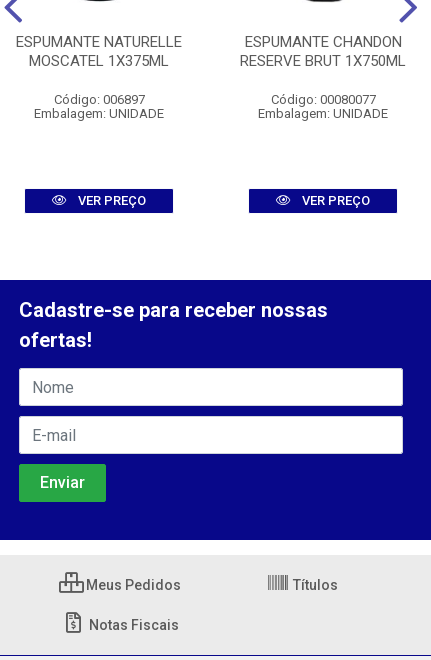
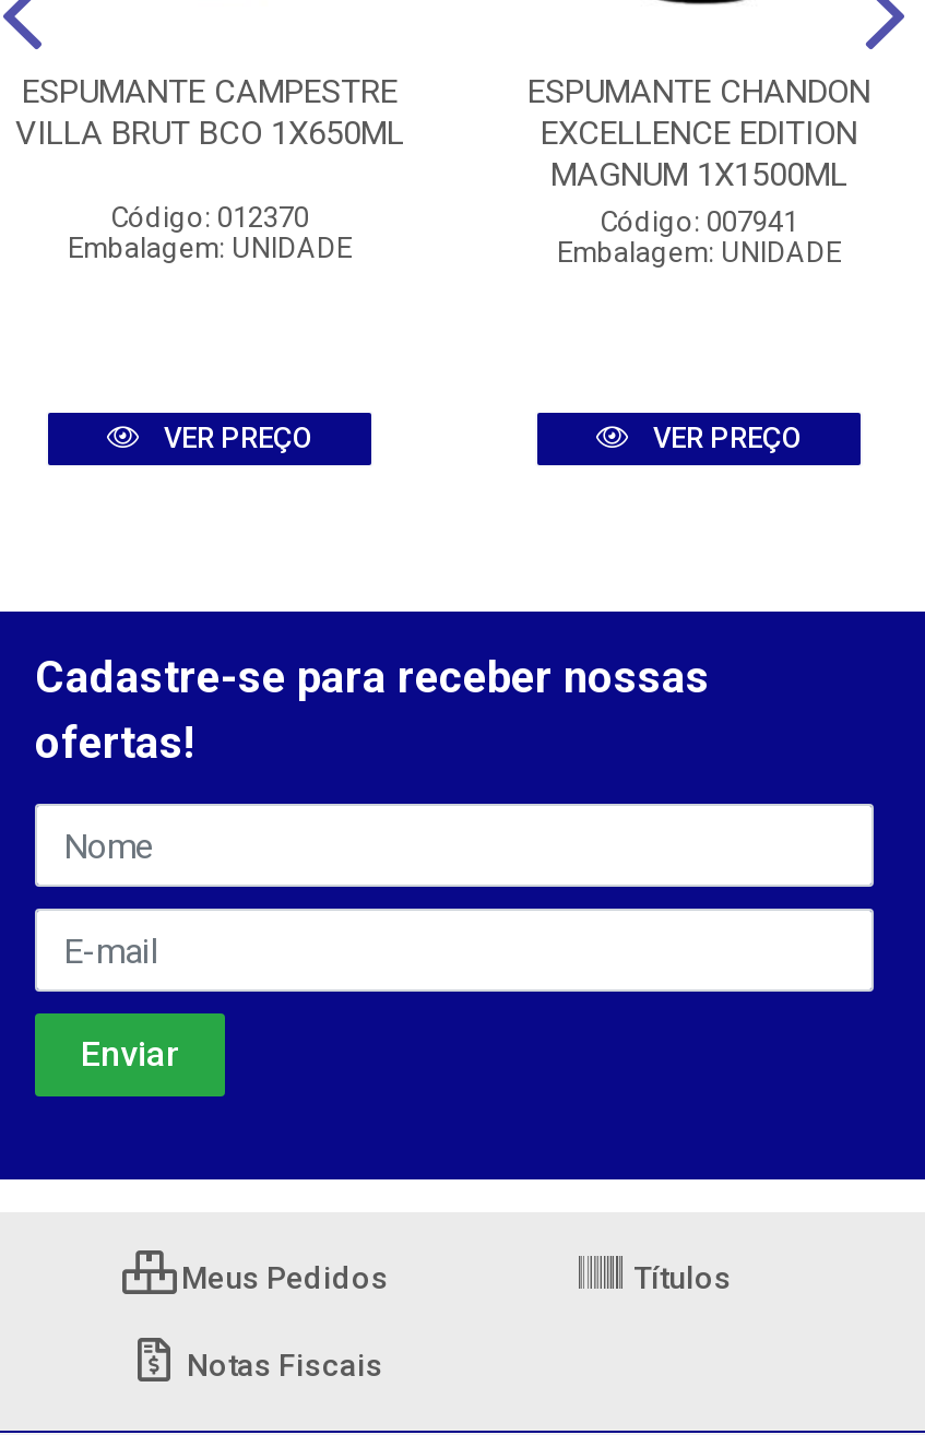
[16,33,182,70] ESPUMANTE NATURELLE | MOSCATEL 1X375ML -> [15,72,404,153] ESPUMANTE CAMPESTRE | VILLA BRUT BCO 1X650ML
[240,52,406,107] RESERVE BRUT 1X750ML | Código: 00080077 -> [541,114,857,238] EXCELLENCE EDITION | MAGNUM 1X1500ML | Código: 007941
[53,92,144,107] Código: 006897 -> [110,201,309,234] Código: 012370

